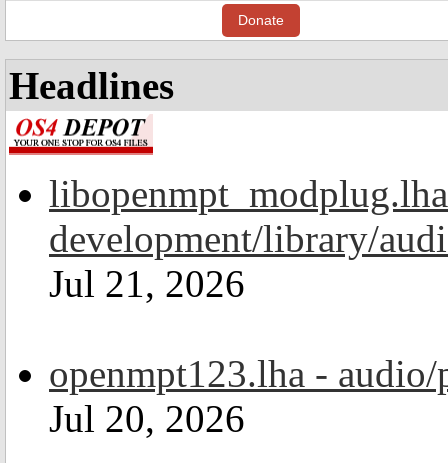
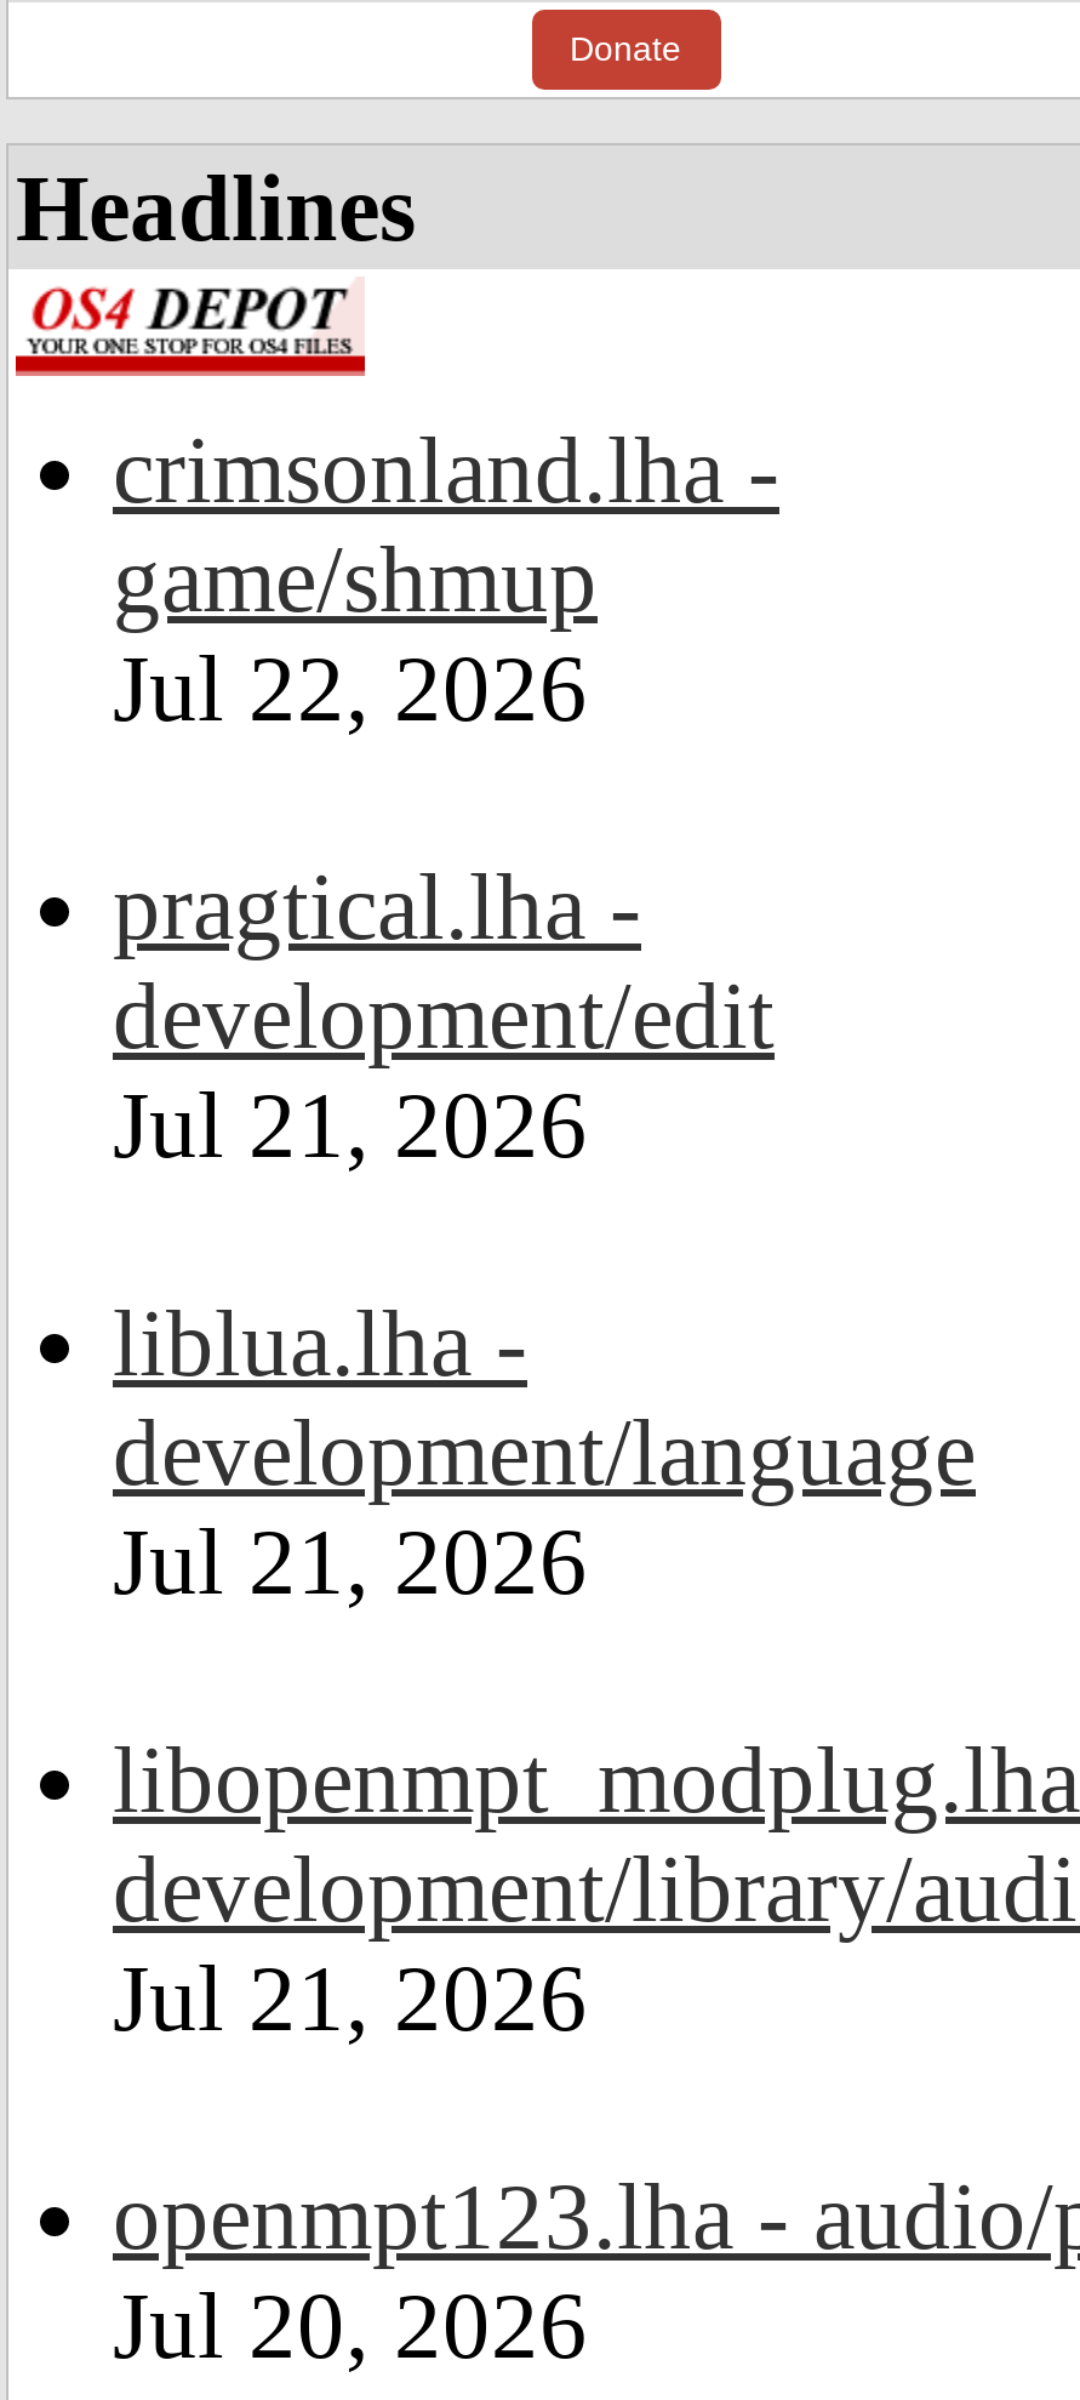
none -> [113,417,976,1613] crimsonland.lha - | game/shmup | Jul 22, 2026 | pragtical.lha - | development/edit | Jul 21, 2026 | liblua.lha - | development/language | Jul 21, 2026

